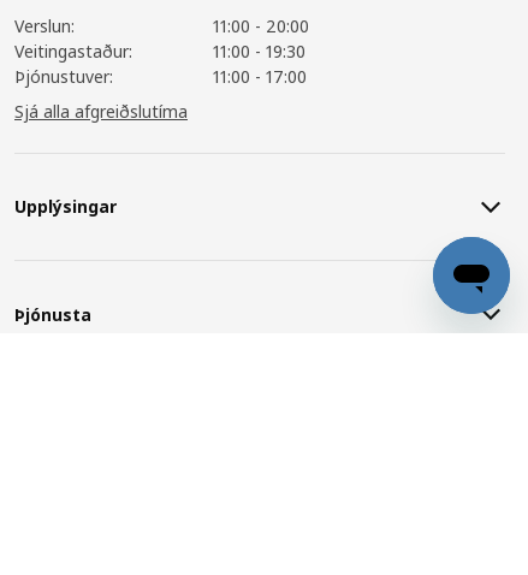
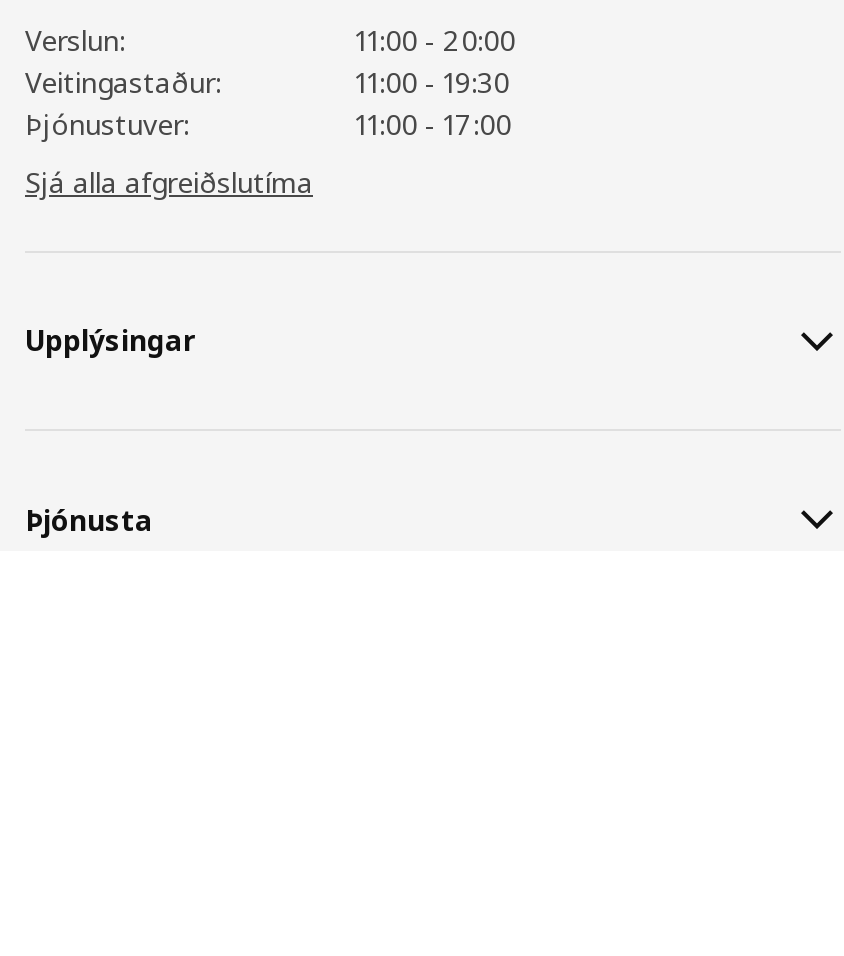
[432,236,511,326] [image] -> none

